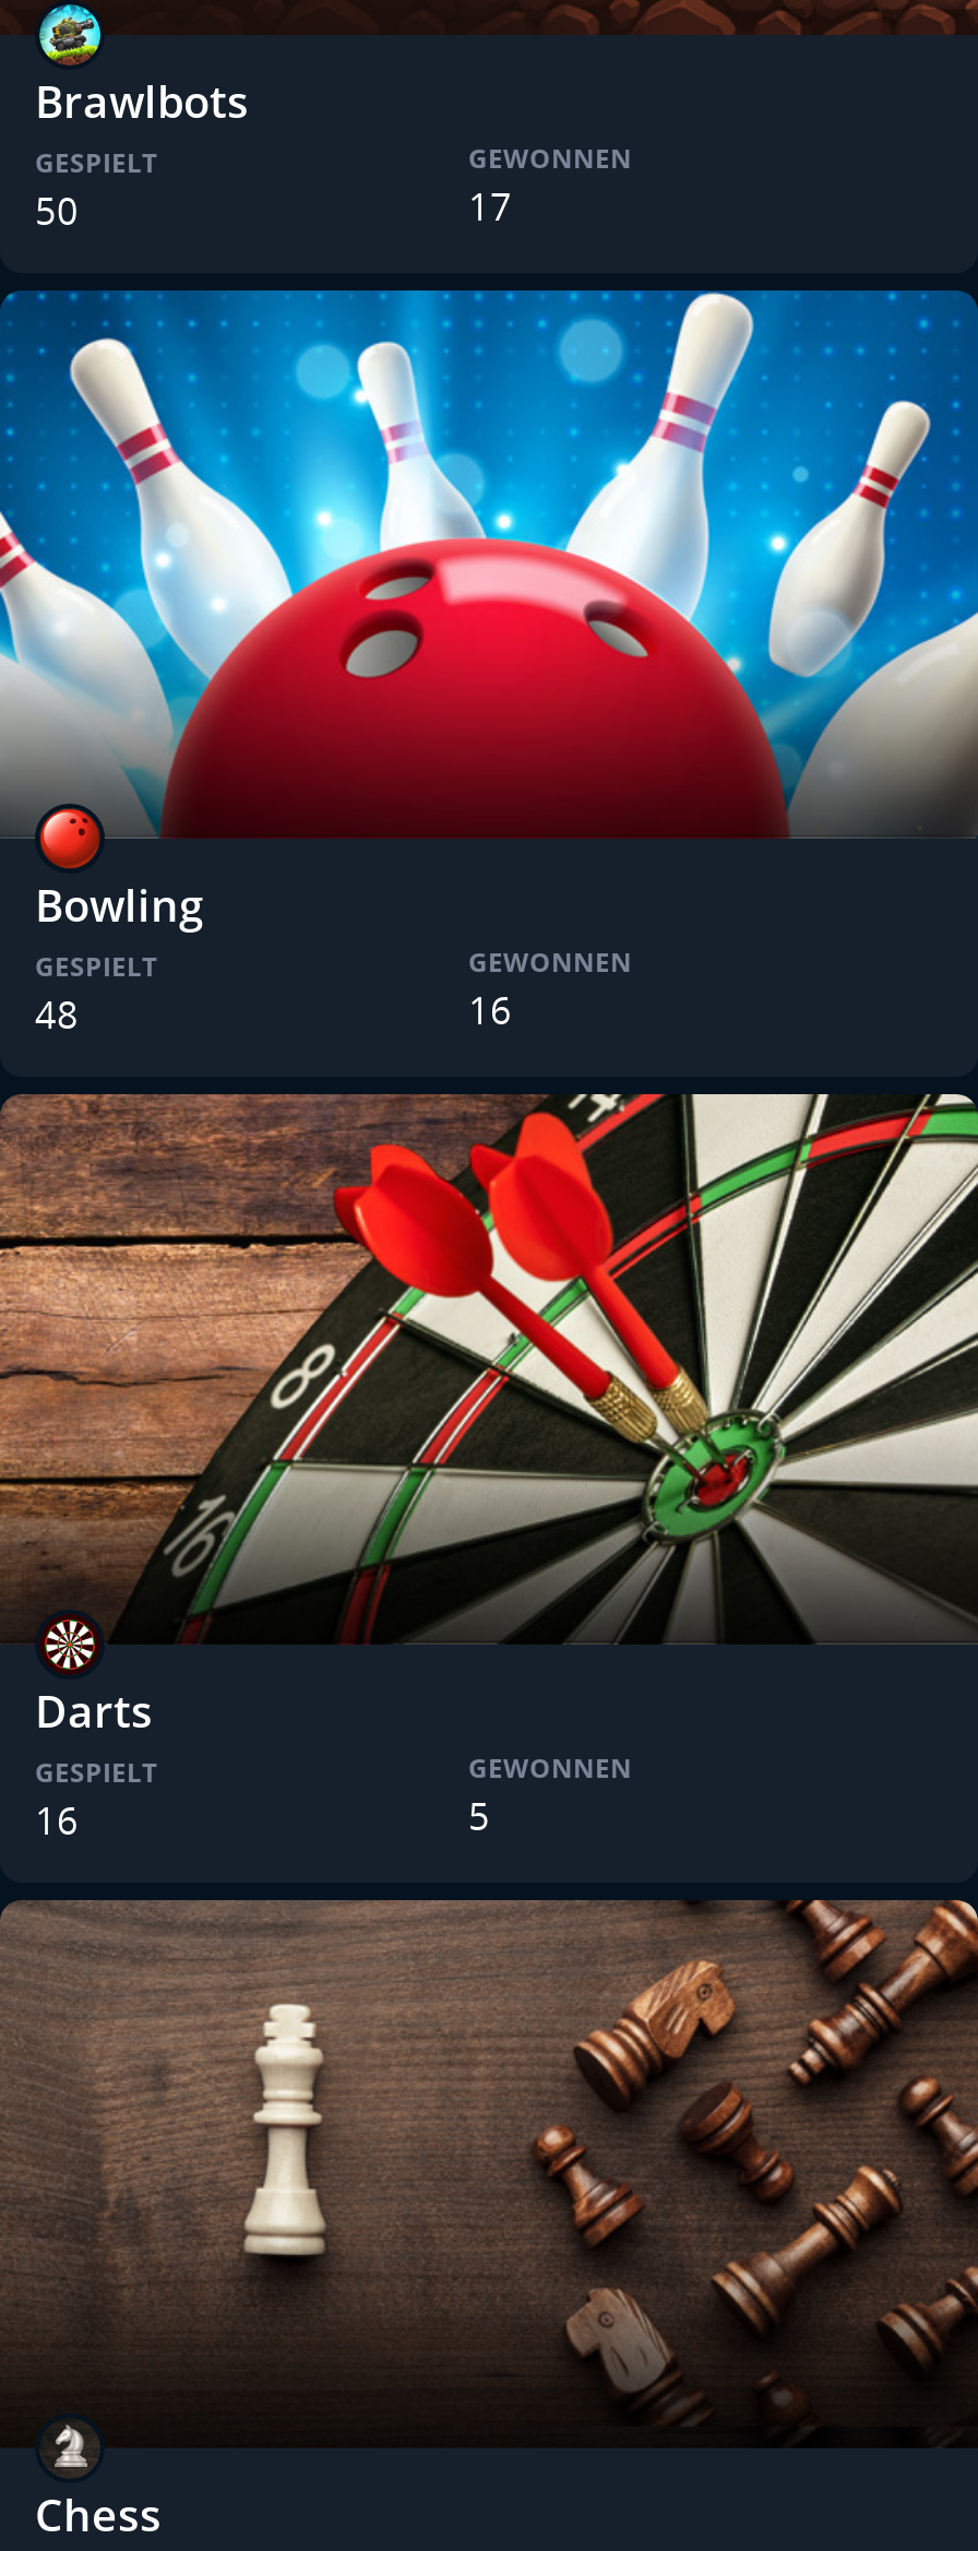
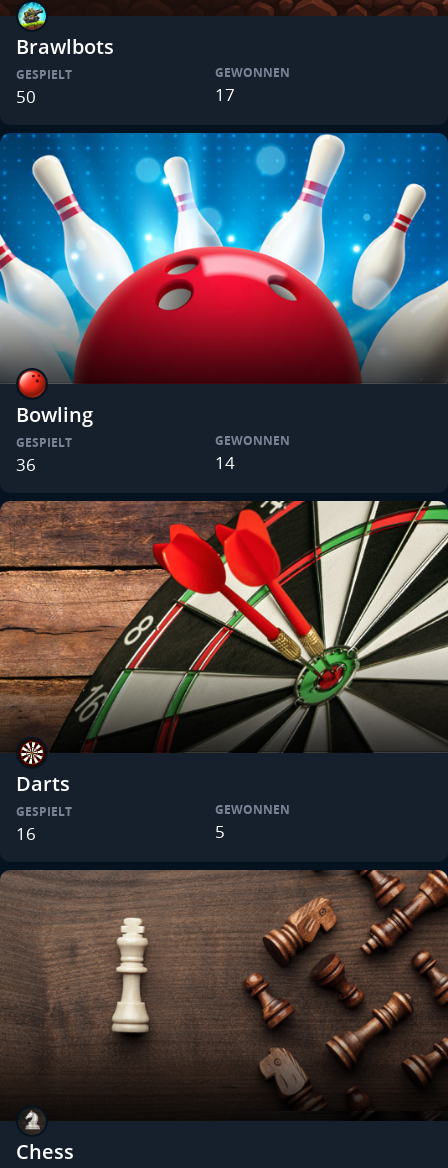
[35,990,79,1040] 48 -> [16,453,36,476] 36
[468,986,512,1036] 16 -> [214,451,234,474] 14

